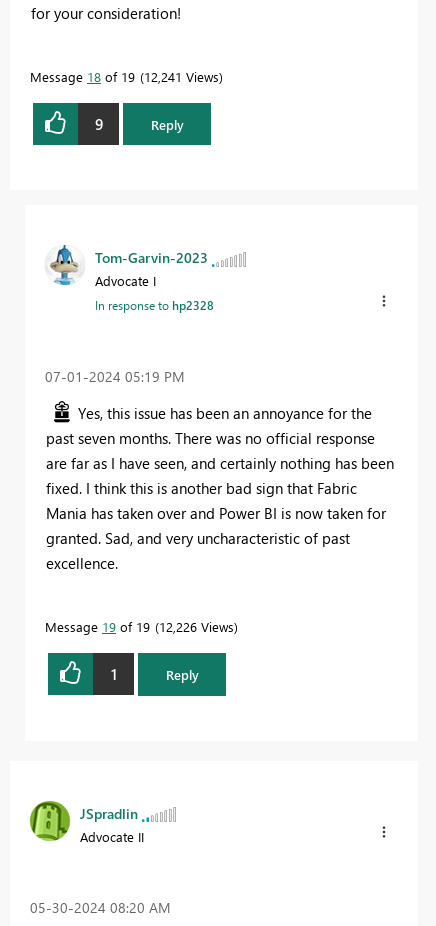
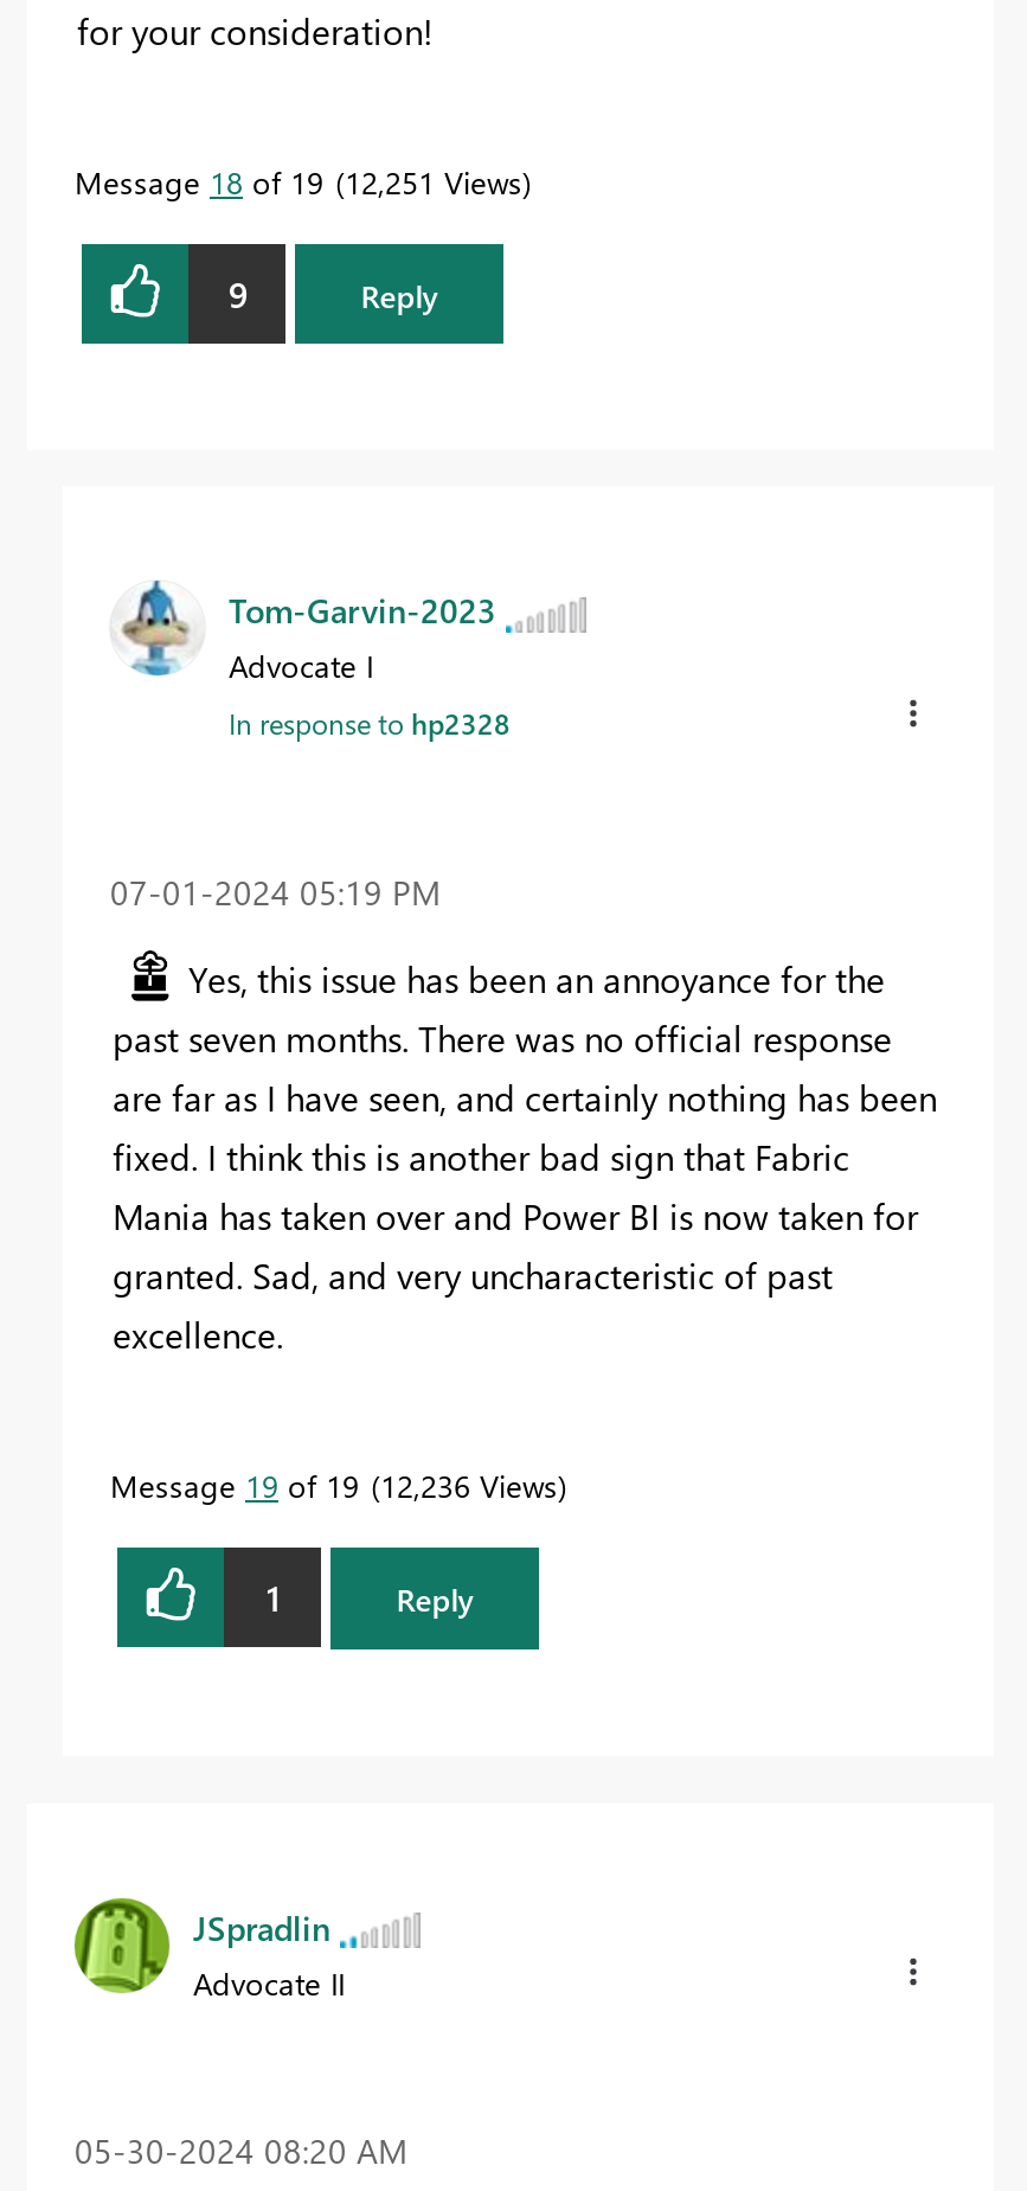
[30,68,219,85] Message 18 of 19 12,241 Views -> [75,161,522,201] Message 18 of 19 12,251 Views
[45,618,234,635] Message 19 of 19 12,226 Views -> [110,1466,558,1506] Message 19 of 19 12,236 Views

